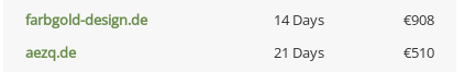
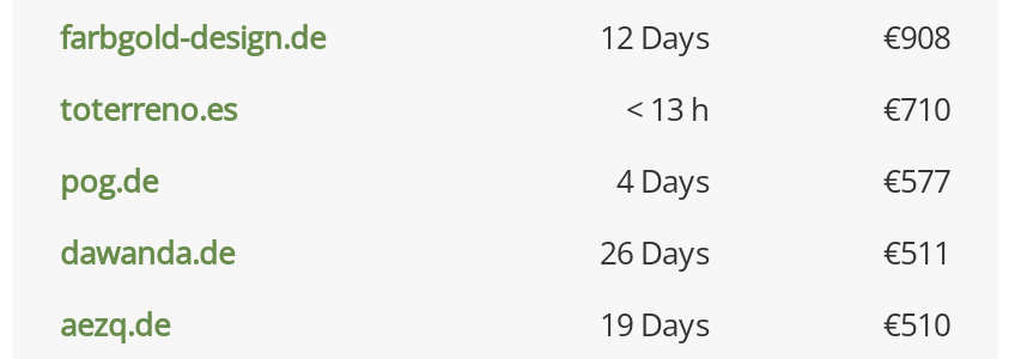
[273,10,324,29] 14 Days -> [600,16,710,59] 12 Days
none -> [60,87,950,274] toterreno.es | < 13 h | €710 | pog.de | 4 Days | €577 | dawanda.de | 26 Days | €511
[273,43,324,62] 21 Days -> [600,303,710,346] 19 Days

